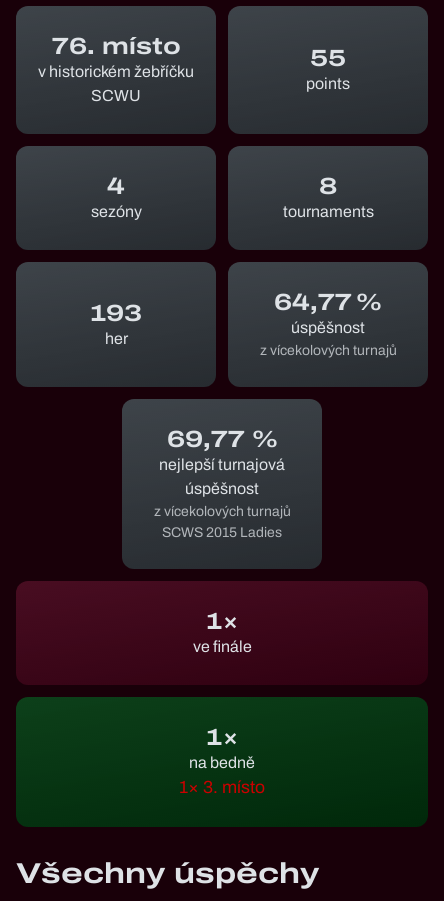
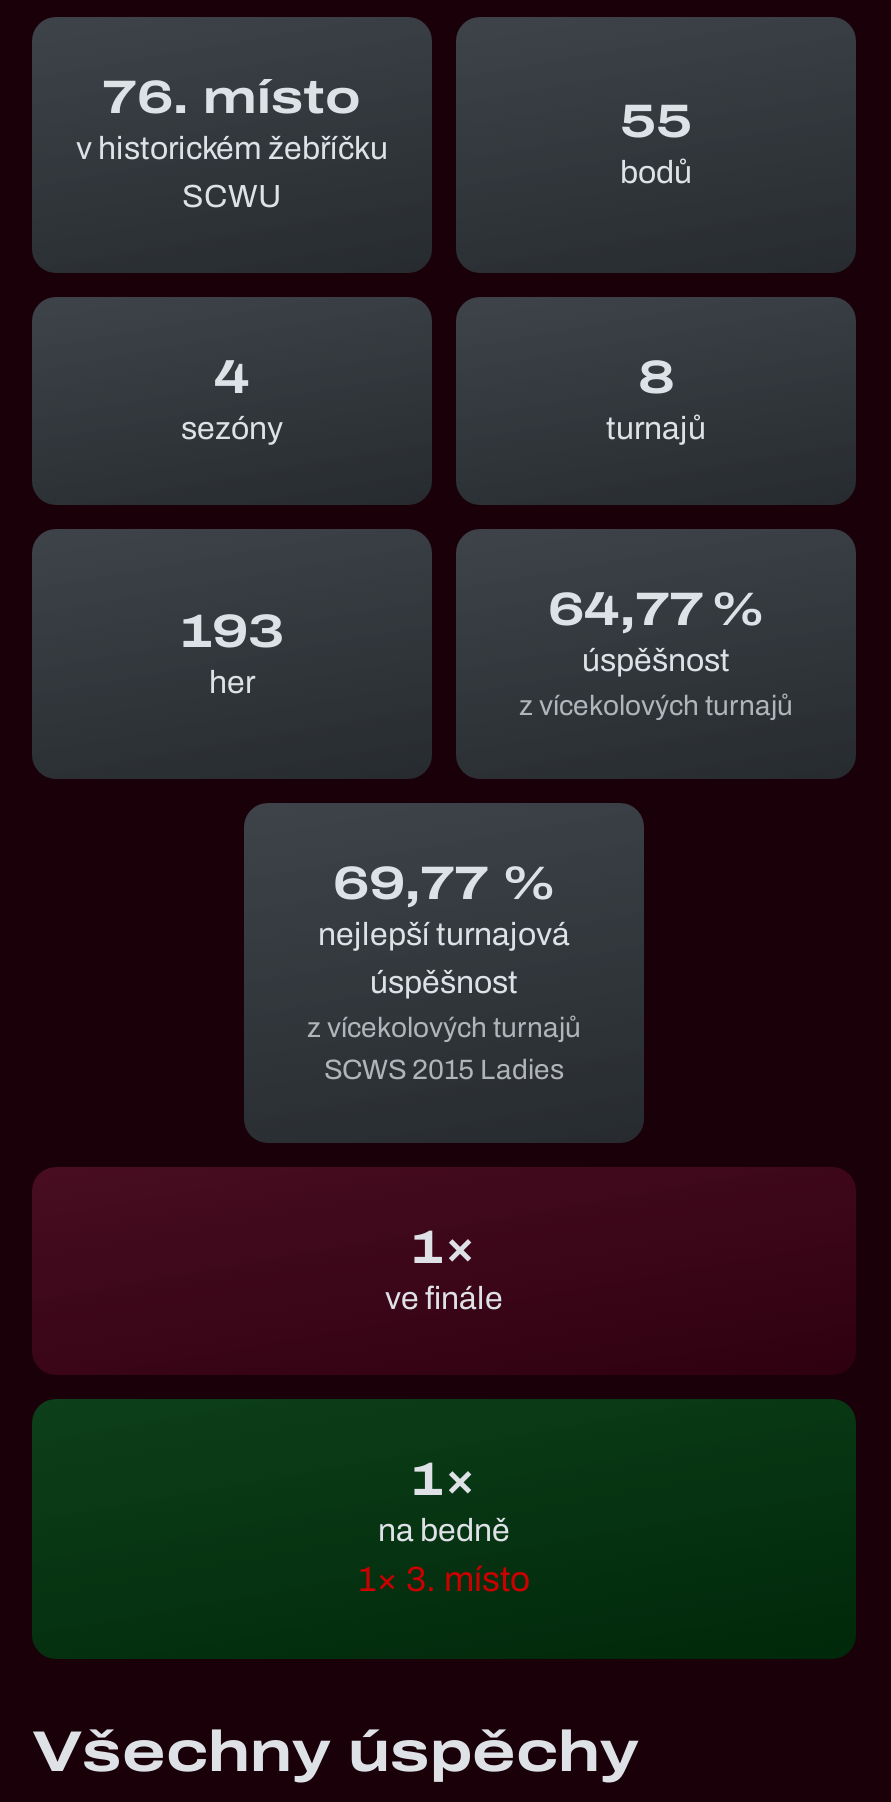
[306,75,350,92] points -> [620,156,692,190] bodů
[282,203,373,220] tournaments -> [606,412,706,446] turnajů

